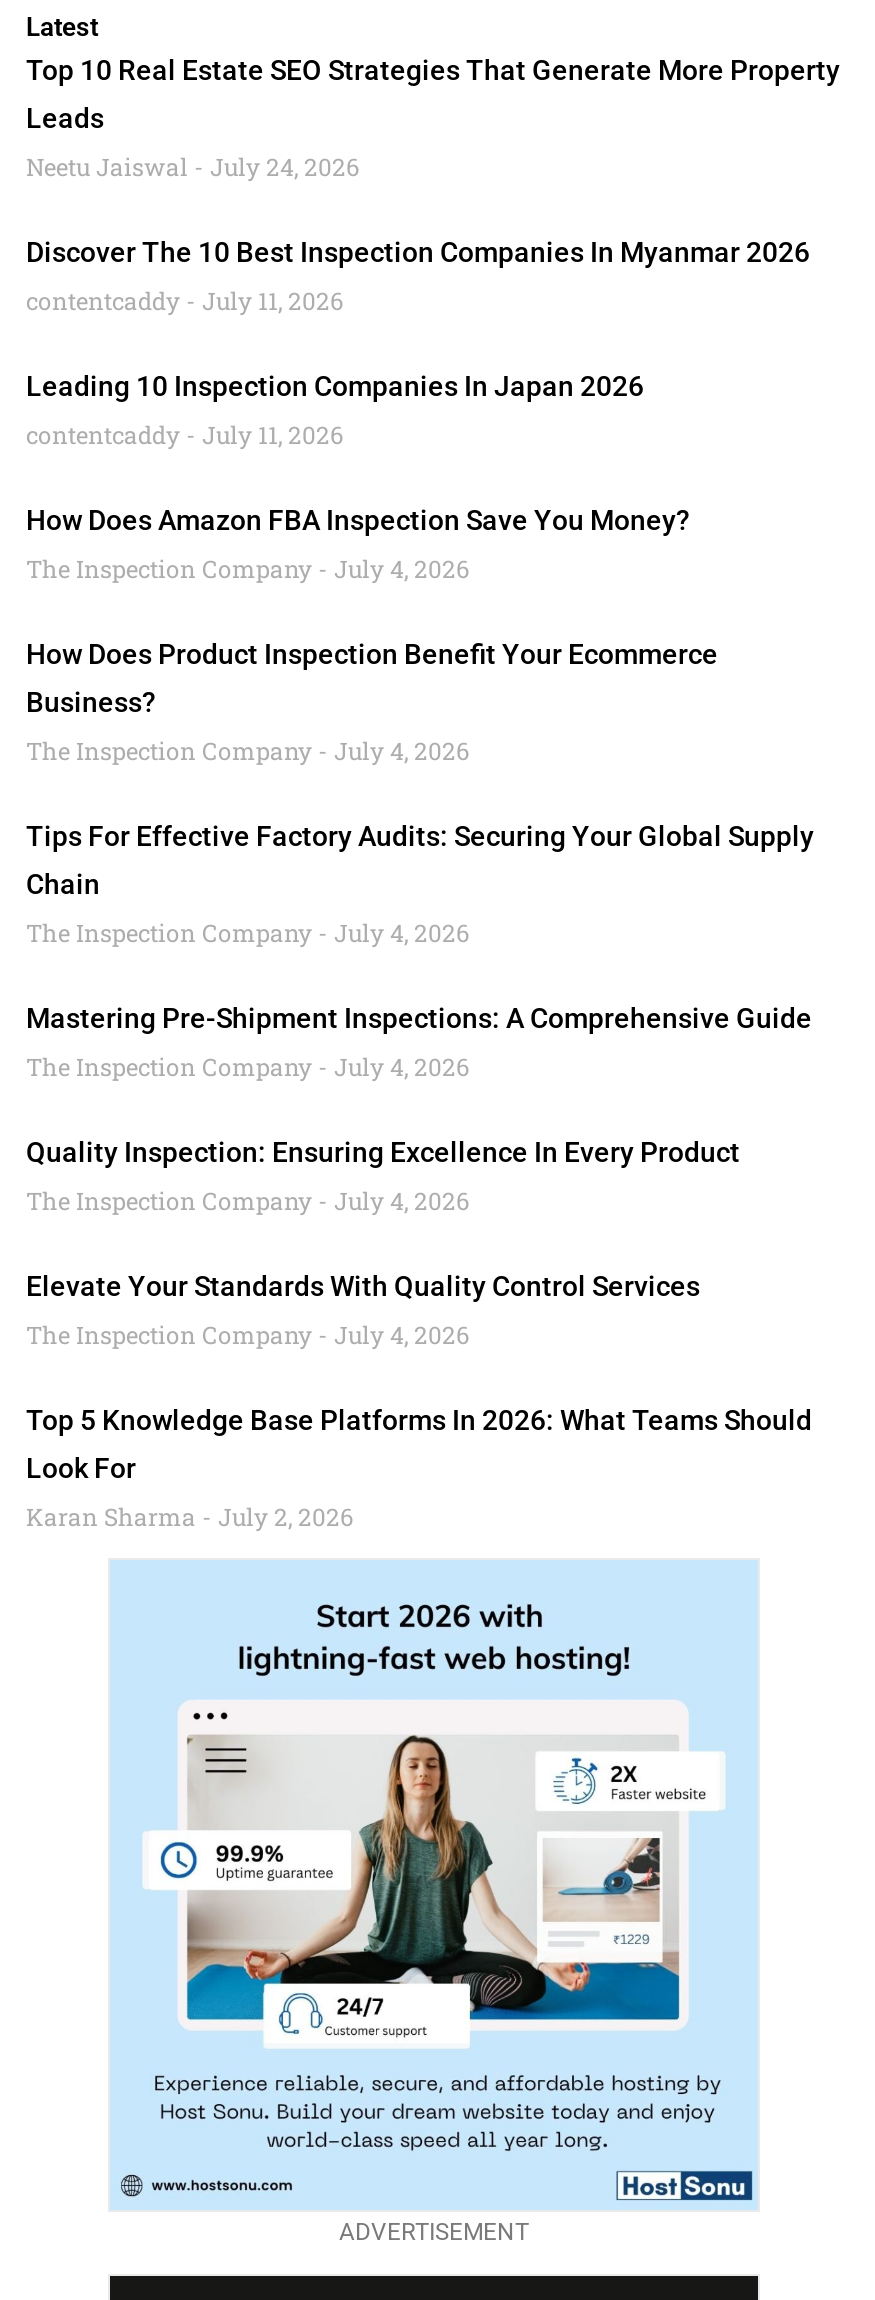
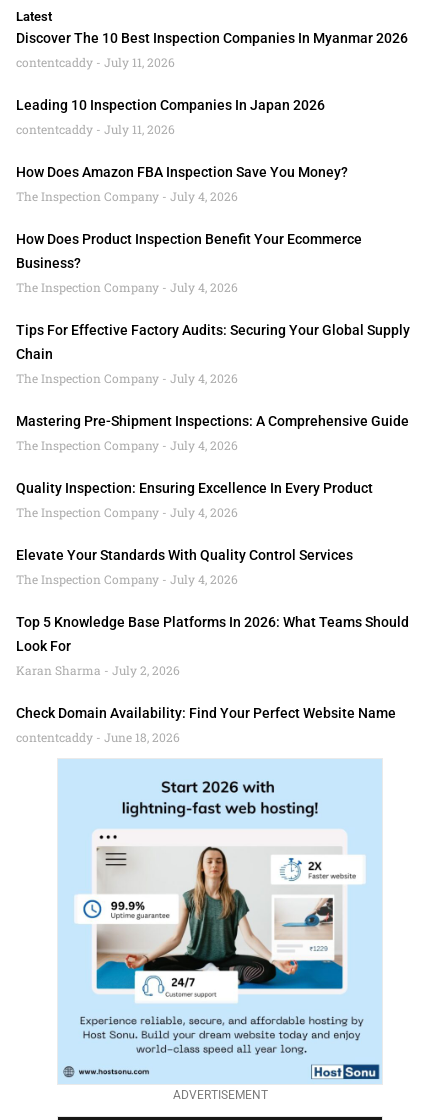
[26,54,840,182] Top 10 Real Estate SEO Strategies That Generate More Property | Leads | Neetu Jaiswal July 24, 2026 -> none
moved [26,236,814,1532] -> [16,30,410,678]: Discover The 10 Best Inspection Companies In Myanmar 2026 | contentcaddy July 11, 2026 | Leading 10 Inspection Companies In Japan 2026 | ... | Look For | Karan Sharma July 2, 2026
none -> [16,705,396,745] Check Domain Availability: Find Your Perfect Website Name | contentcaddy June 18, 2026

